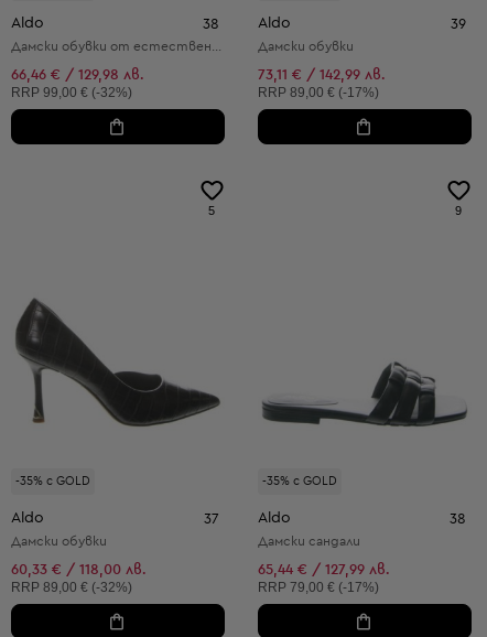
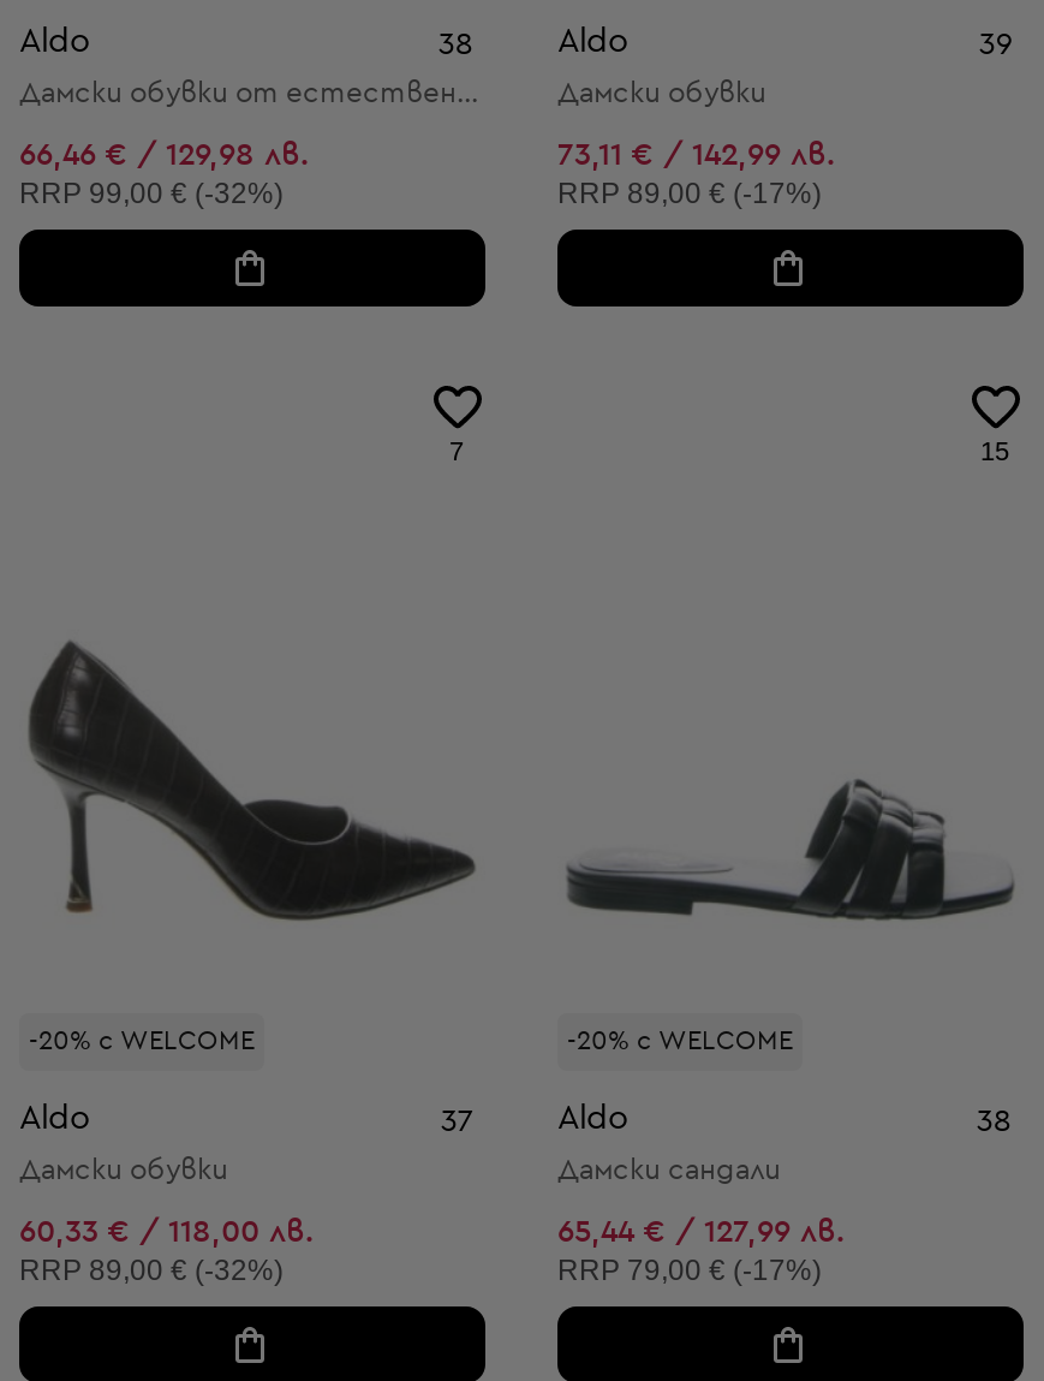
[208,204,215,218] 5 -> [449,437,464,466] 7
[455,204,462,218] 9 -> [980,437,1009,466] 15
[15,475,90,487] -35% с GOLD -> [29,1027,255,1054] -20% с WELCOME
[262,475,337,487] -35% с GOLD -> [567,1027,793,1054] -20% с WELCOME

